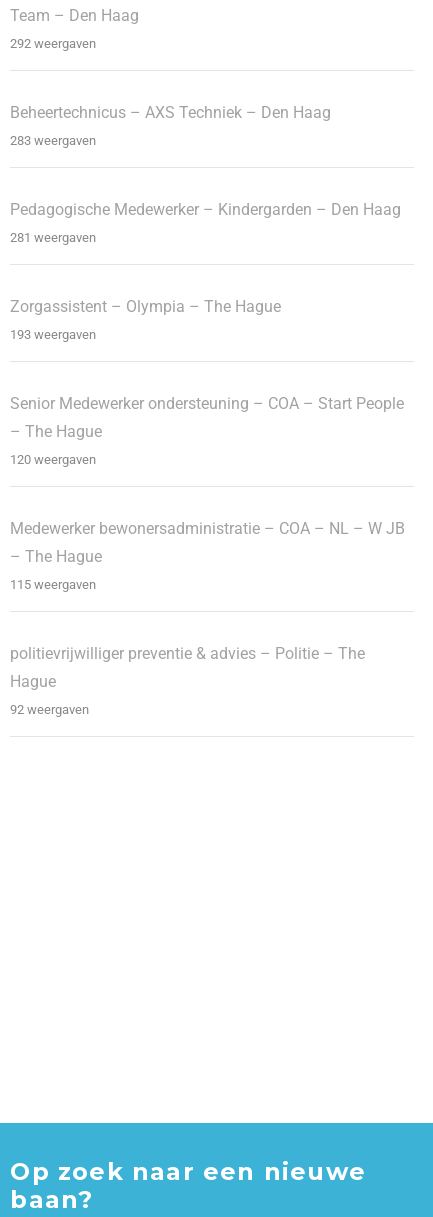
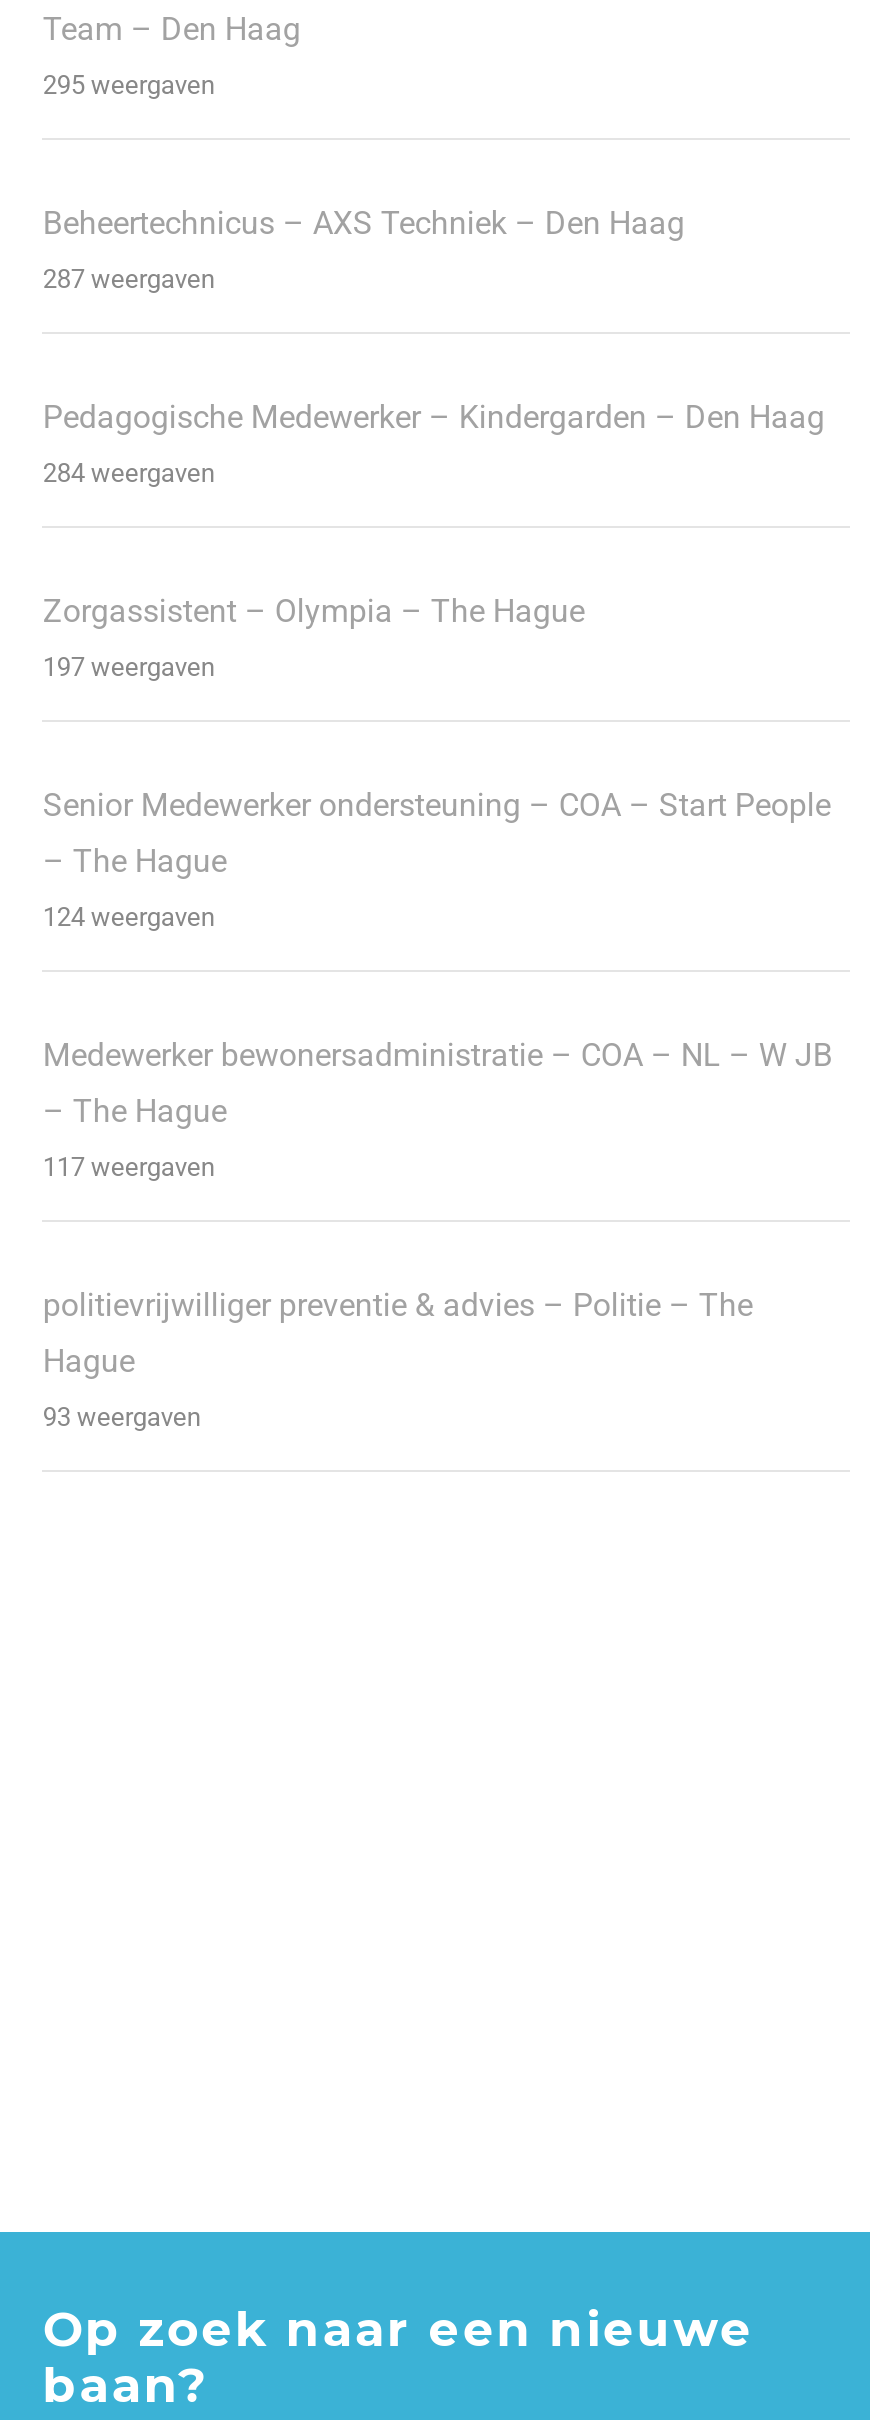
[10,36,96,51] 292 weergaven -> [43,71,215,101] 295 weergaven
[10,133,96,148] 283 weergaven -> [43,265,215,295] 287 weergaven
[10,230,96,245] 281 weergaven -> [43,459,215,489] 284 weergaven
[10,327,96,342] 193 weergaven -> [43,653,215,683] 197 weergaven
[10,452,96,467] 120 weergaven -> [43,903,215,933] 124 weergaven
[10,577,96,592] 115 weergaven -> [43,1153,215,1183] 117 weergaven
[10,702,89,717] 92 weergaven -> [43,1403,201,1433] 93 weergaven

